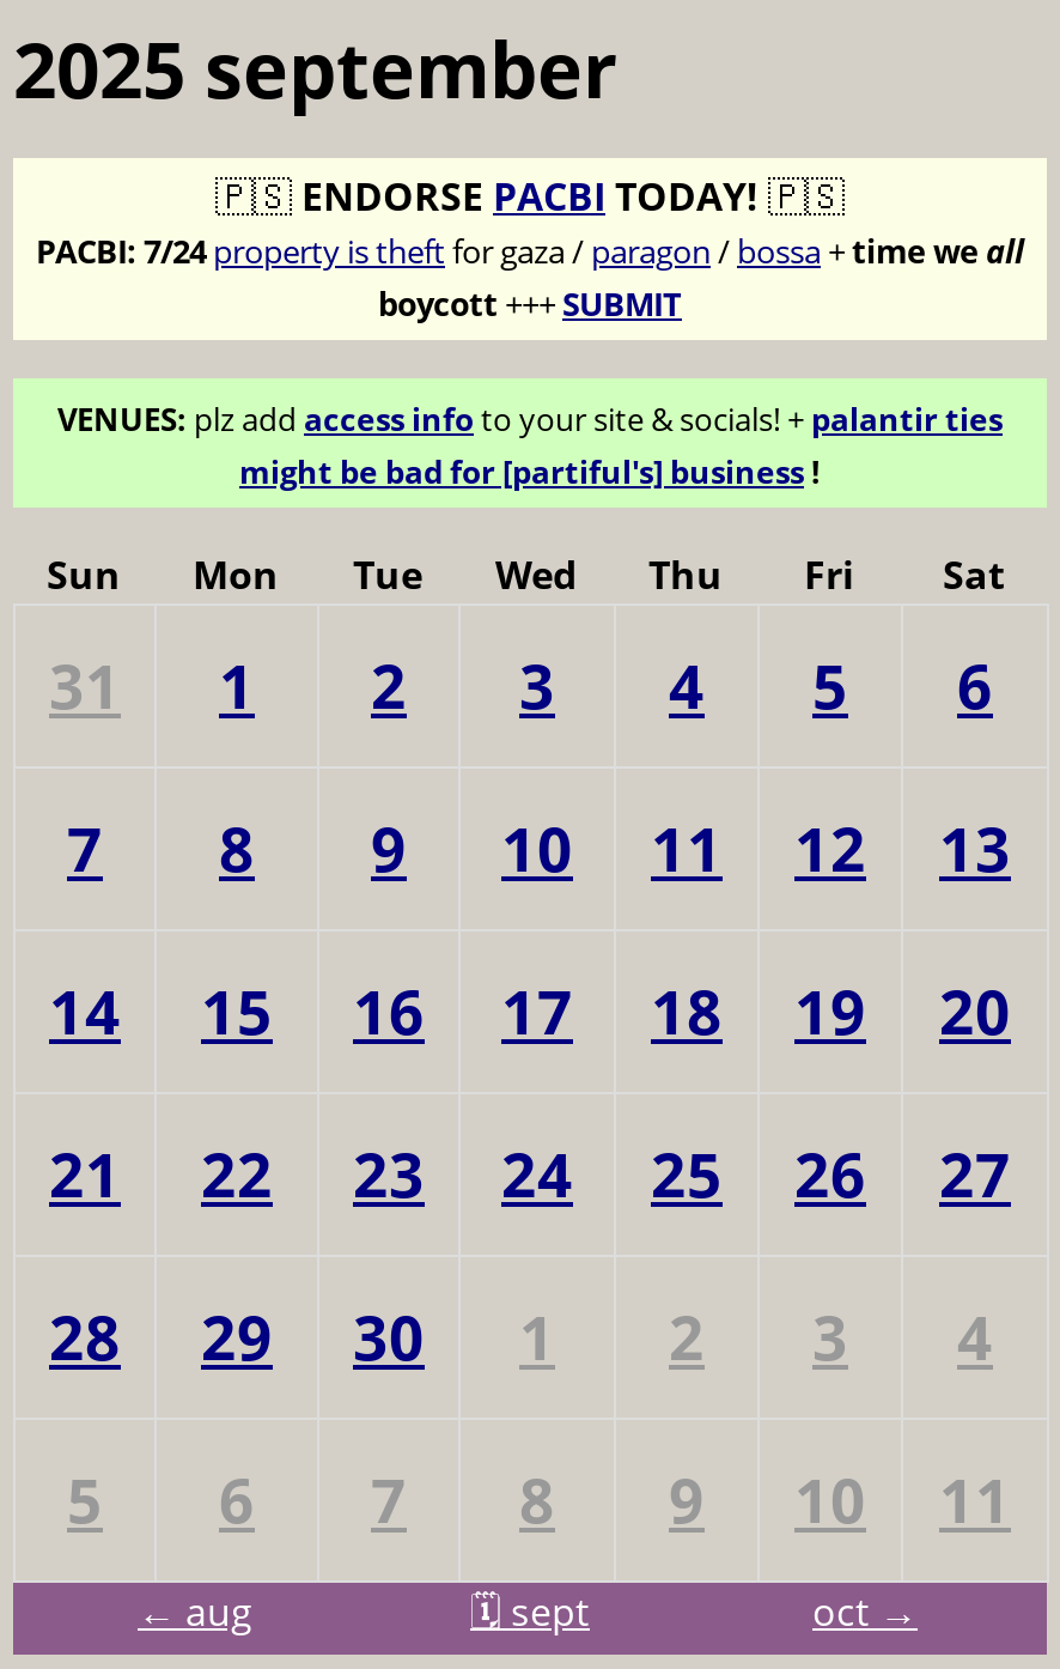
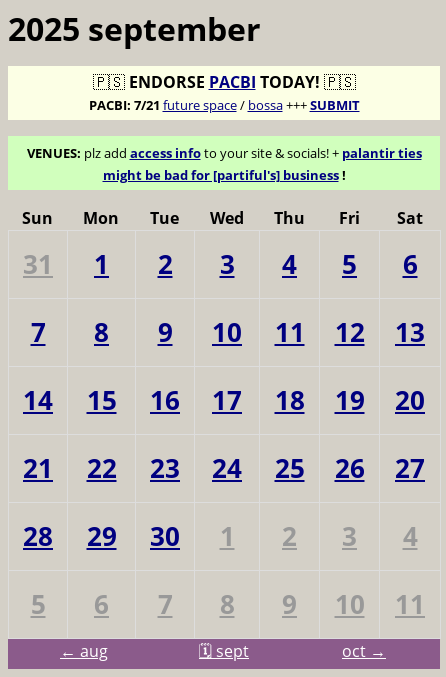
[36,230,1024,326] PACBI: 7/24 property is theft for gaza / paragon / bossa +time we all | boycott +++ SUBMIT -> [88,96,359,114] PACBI: 7/21 future space/ bossa +++SUBMIT

